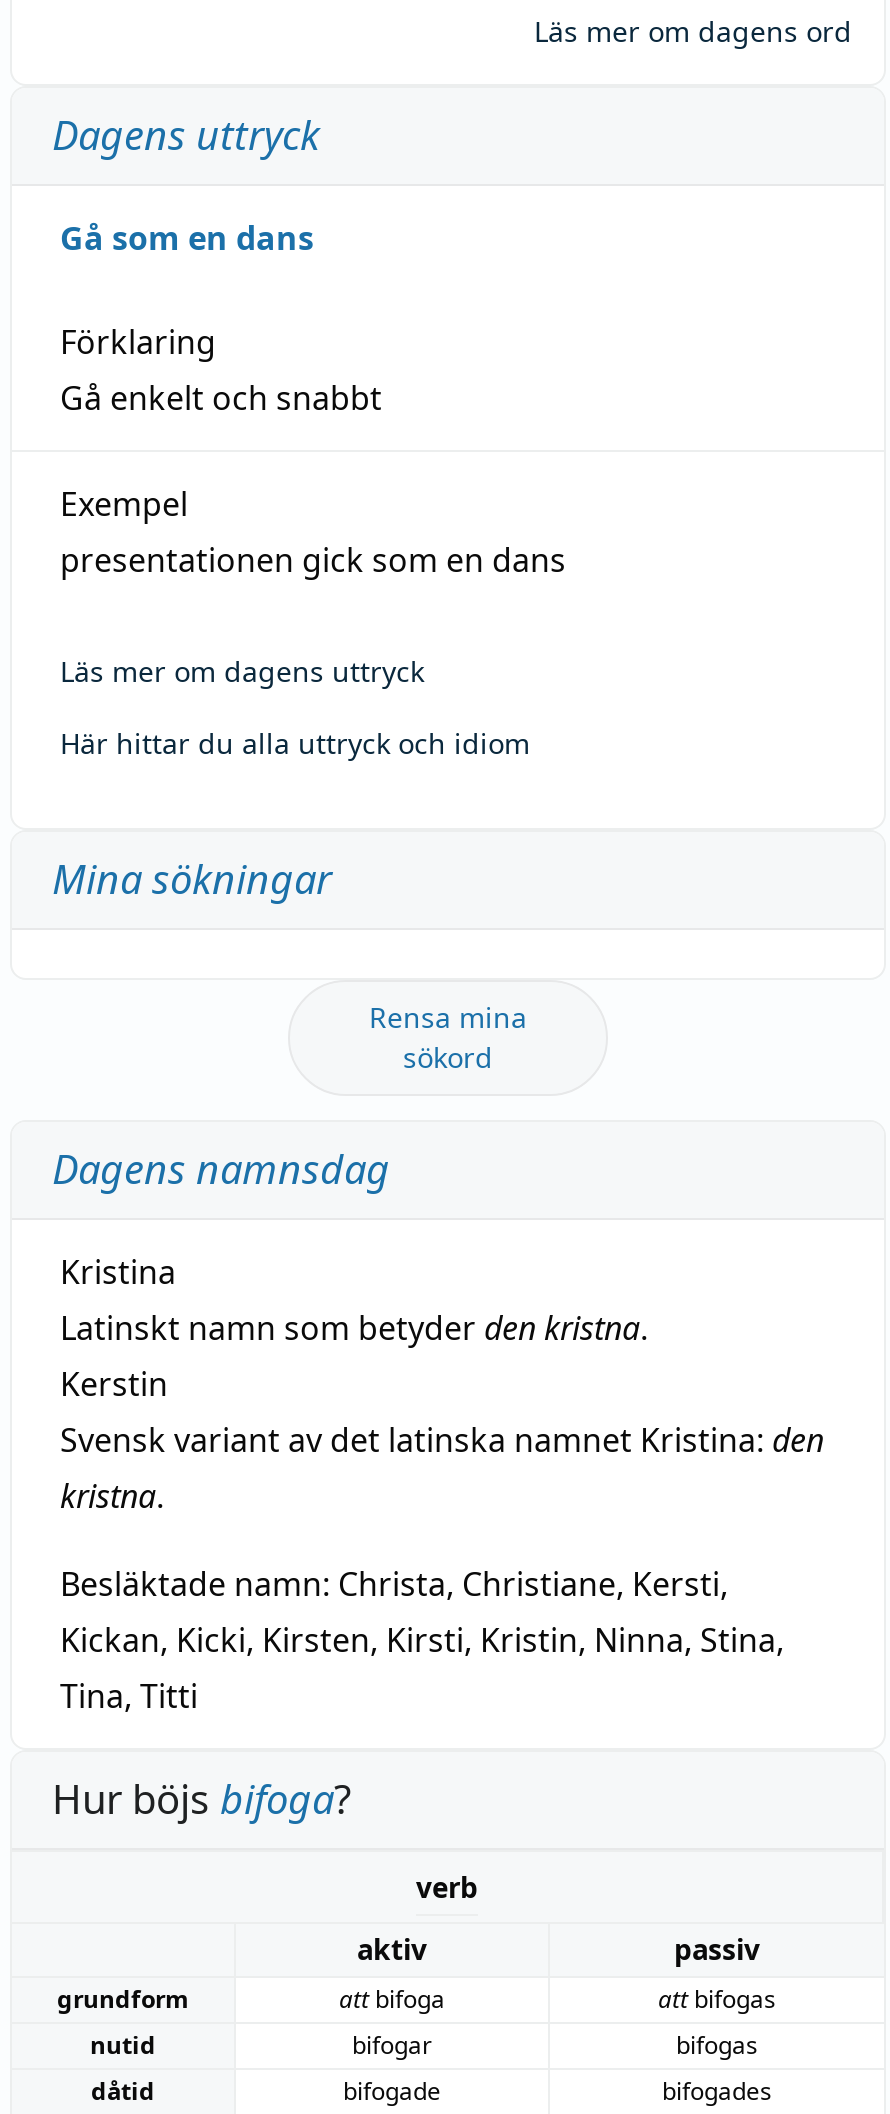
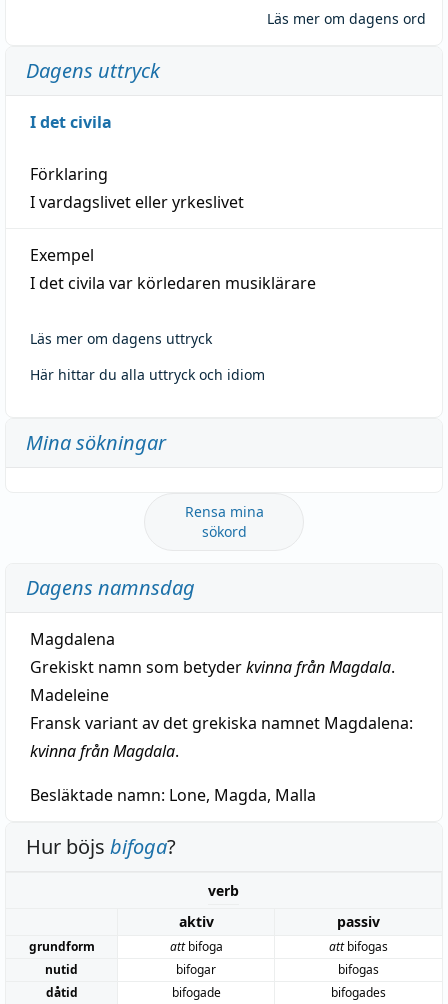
[60,215,314,259] Gå som en dans -> [30,111,112,133] I det civila
[60,375,382,419] Gå enkelt och snabbt -> [30,191,244,213] I vardagslivet eller yrkeslivet
[60,537,566,581] presentationen gick som en dans -> [30,272,316,294] I det civila var körledaren musiklärare
[60,1249,824,1517] Kristina | Latinskt namn som betyder den kristna. | Kerstin | Svensk variant av det latinska namnet Kristina: den | kristna. -> [30,628,413,762] Magdalena | Grekiskt namn som betyder kvinna från Magdala. | Madeleine | Fransk variant av det grekiska namnet Magdalena: | kvinna från Magdala.
[60,1561,784,1717] Besläktade namn: Christa, Christiane, Kersti, | Kickan, Kicki, Kirsten, Kirsti, Kristin, Ninna, Stina, | Tina, Titti -> [30,784,316,806] Besläktade namn: Lone, Magda, Malla

